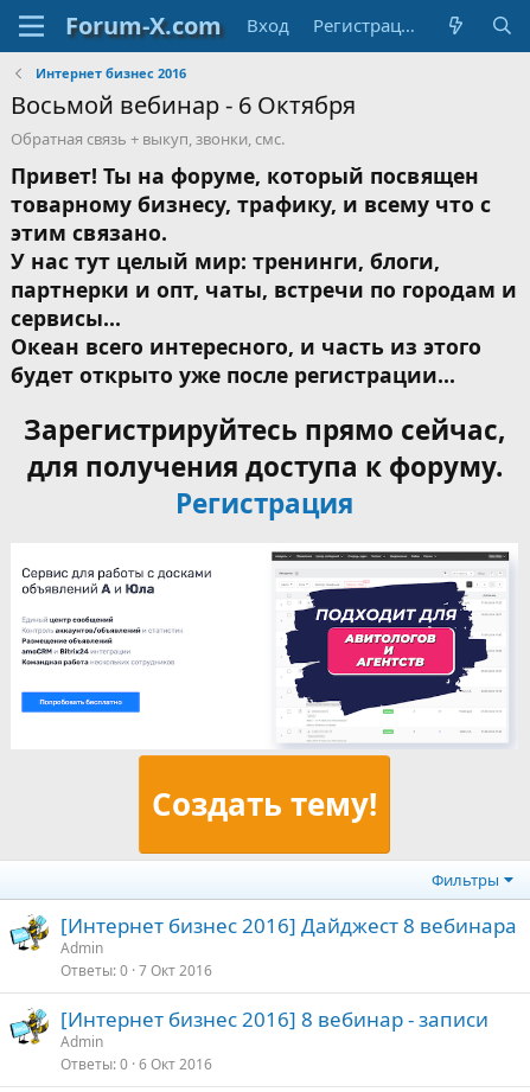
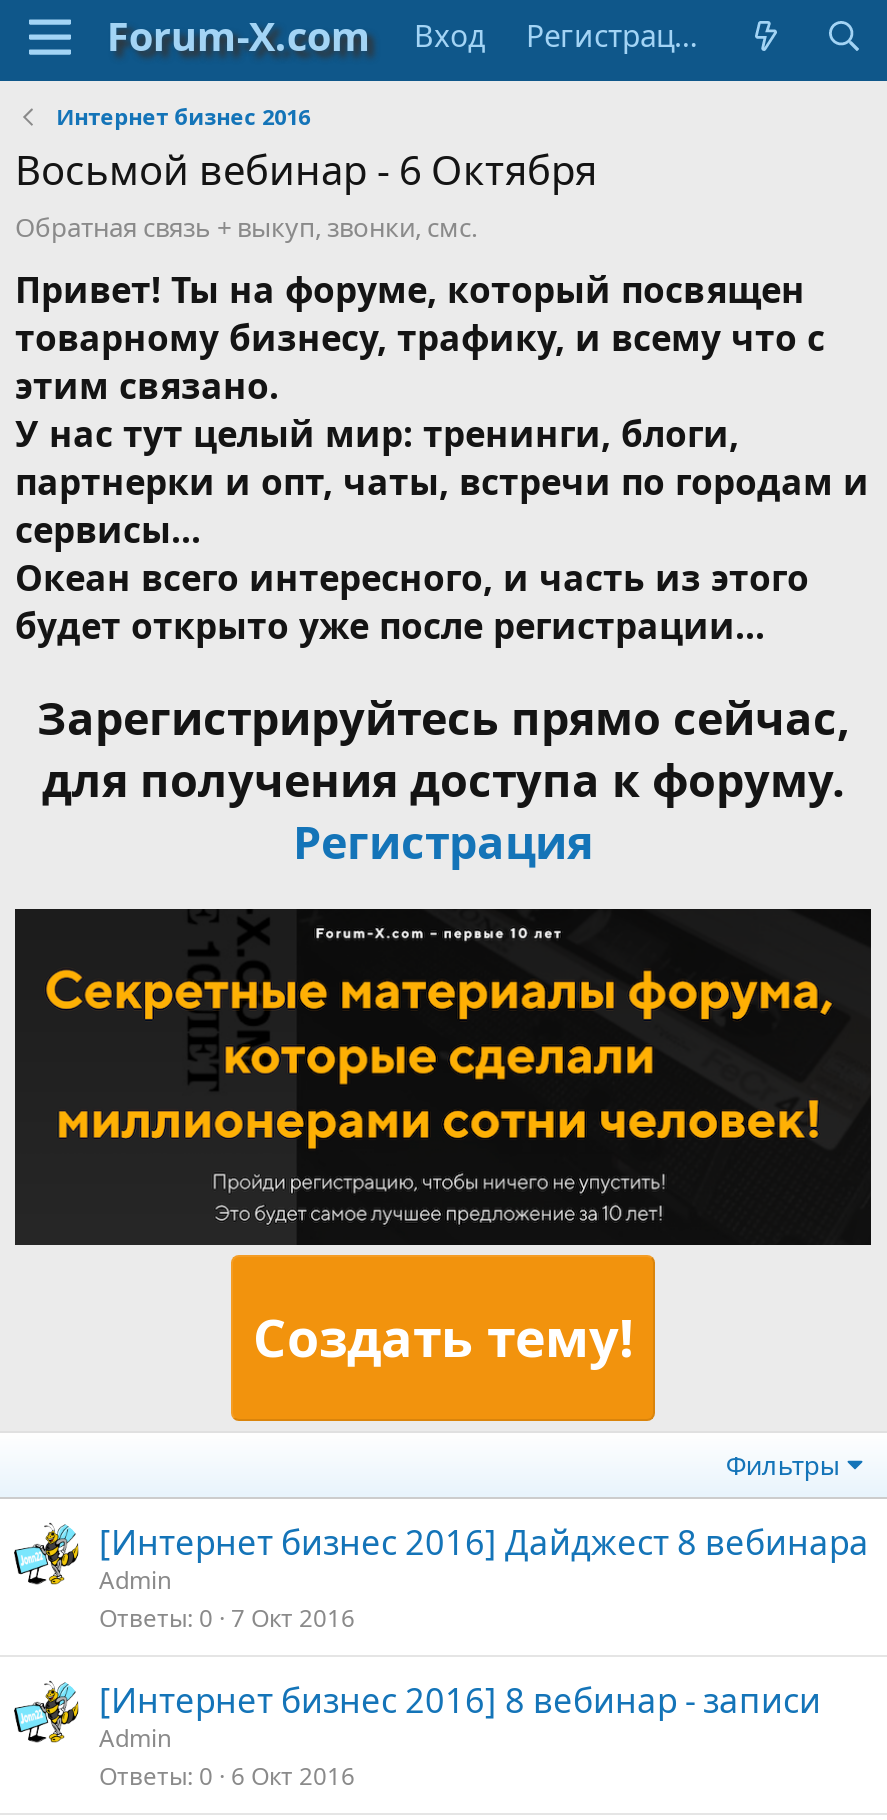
[11,549,518,749] [image] -> [13,907,873,1247] [image]

